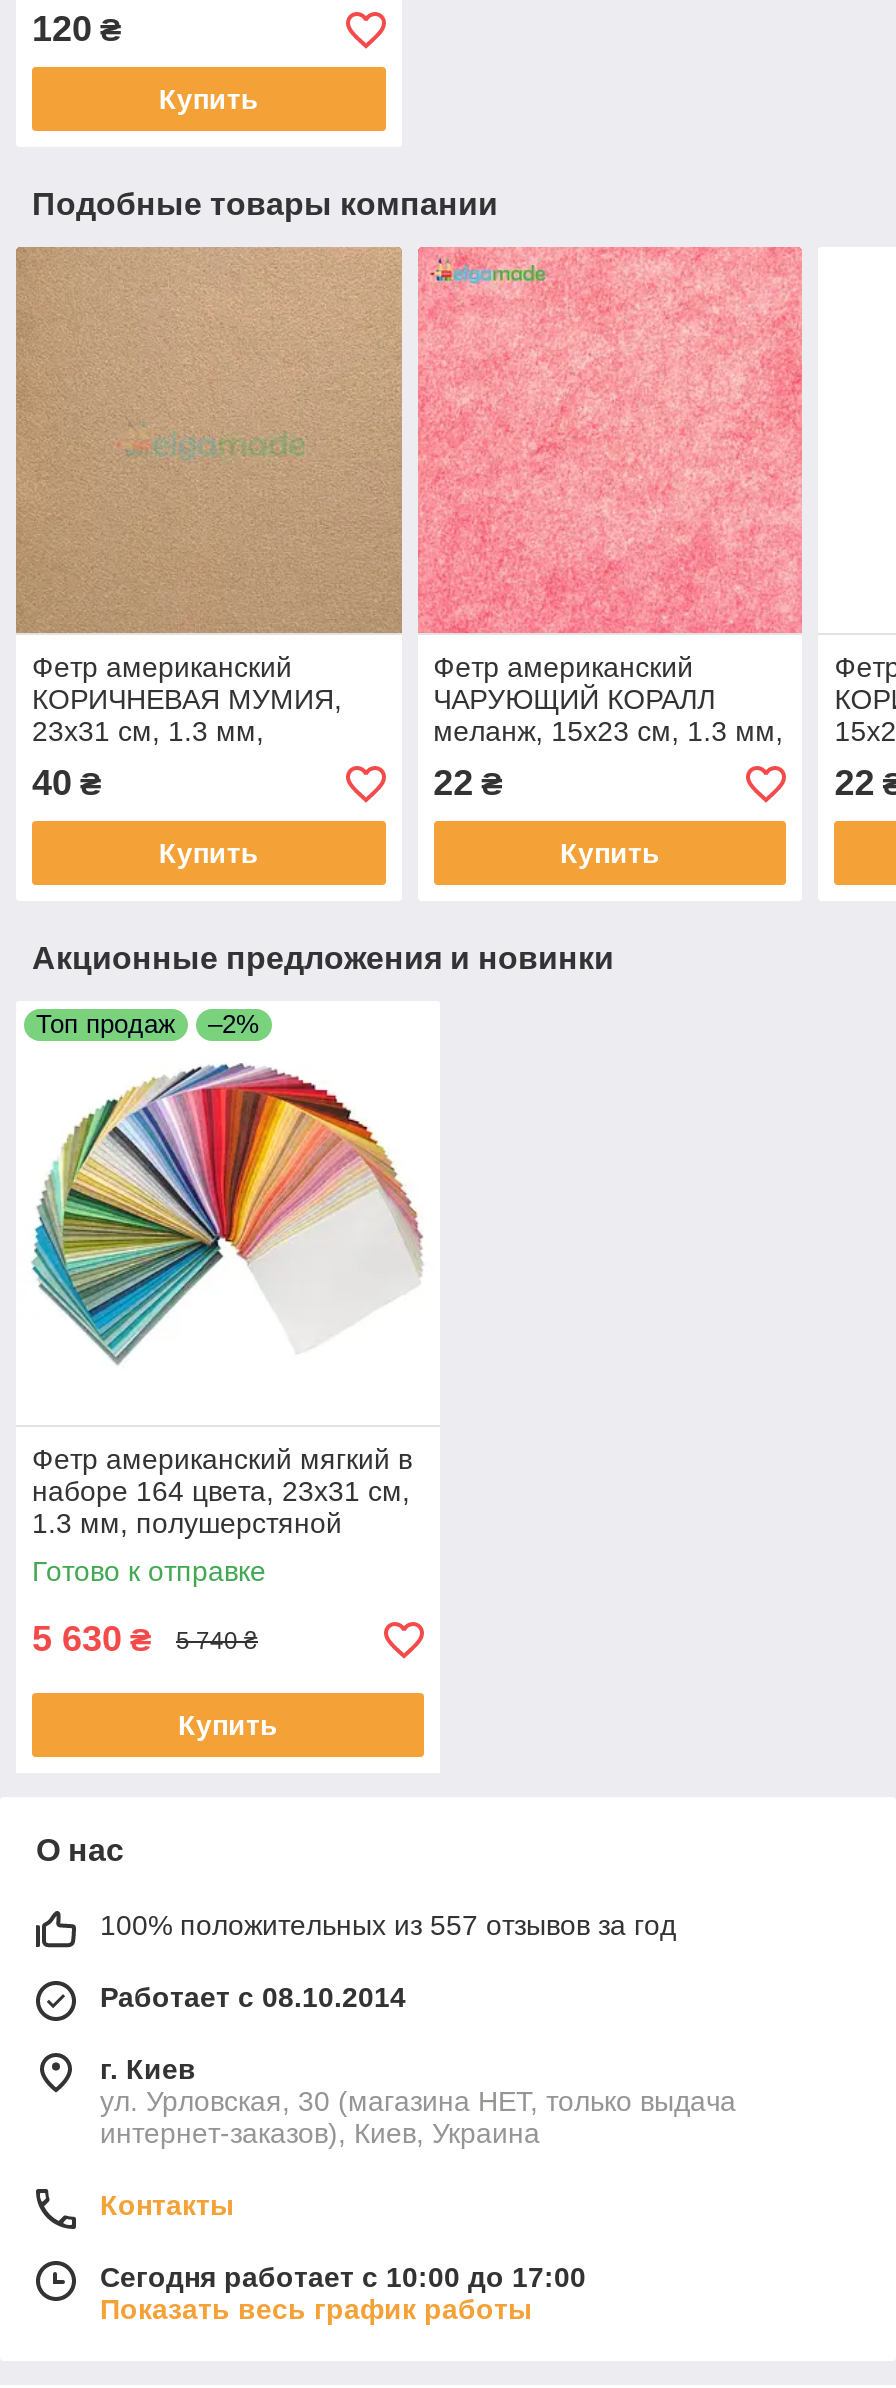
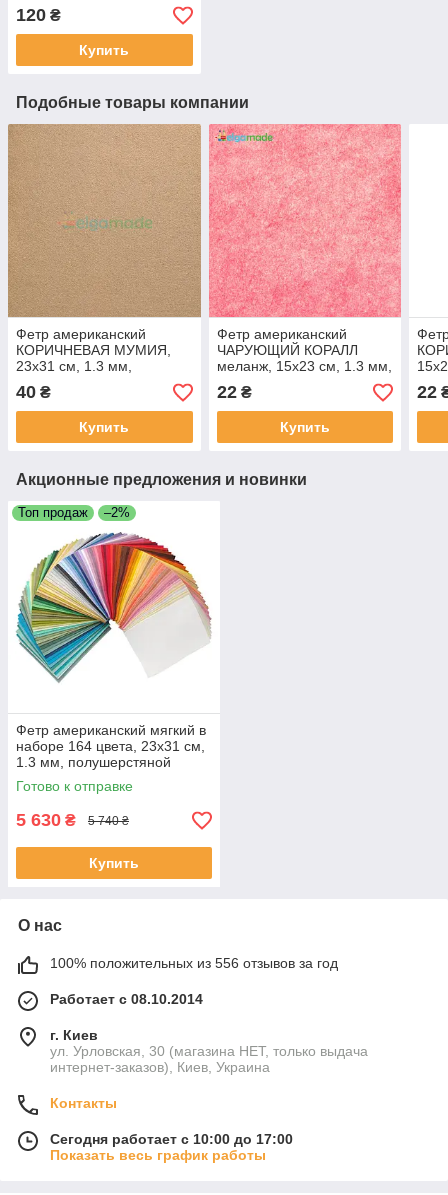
[100,1909,676,1941] 100% положительных из 557 отзывов за год -> [50,955,338,971] 100% положительных из 556 отзывов за год

